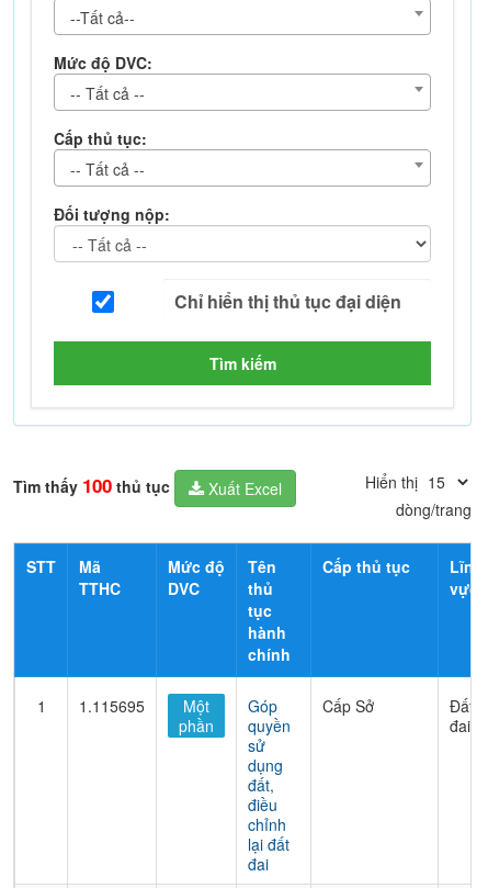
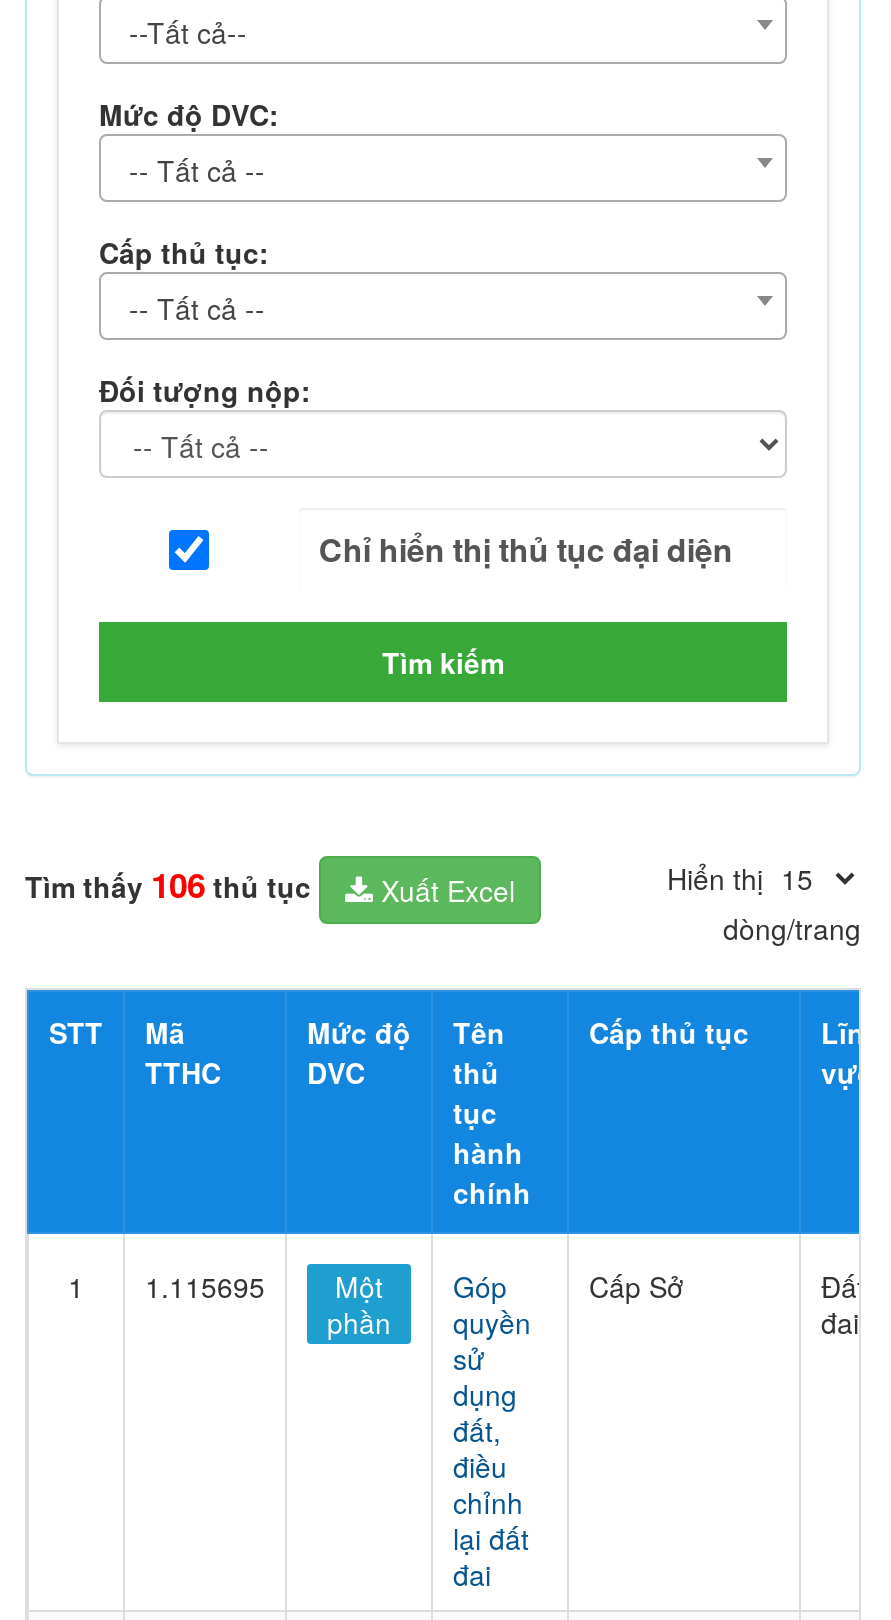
[13,472,170,498] Tìm thấy 100thủ tục -> [25,859,311,907] Tìm thấy 106thủ tục

